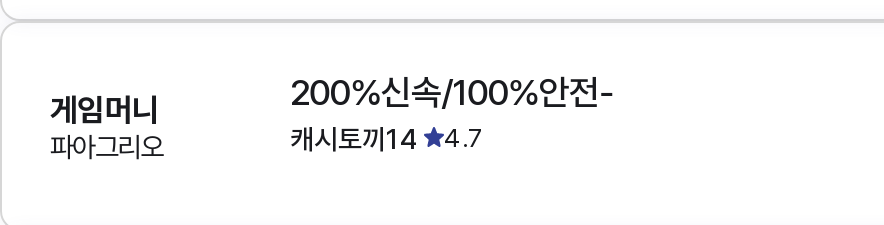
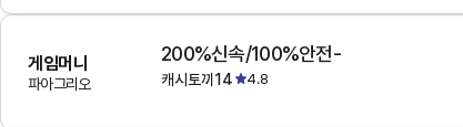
[290,122,484,154] 캐시토끼14 4.7 -> [161,70,269,88] 캐시토끼14 4.8

